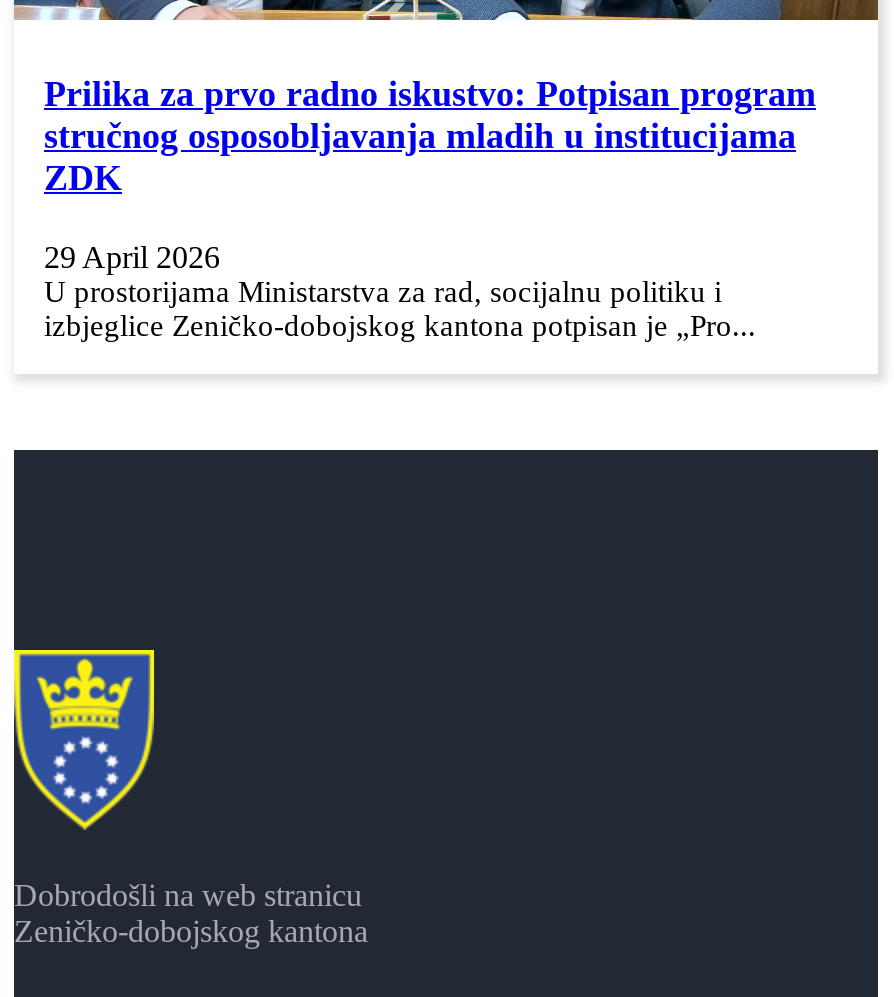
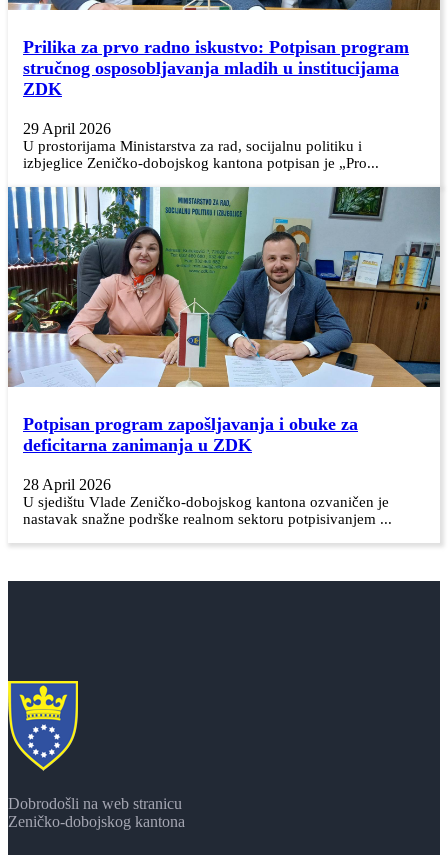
none -> [7,186,441,526] [image] | Potpisan program zapošljavanja i obuke za | deficitarna zanimanja u ZDK | 28 April 2026 | U sjedištu Vlade Zeničko-dobojskog kantona ozvaničen je | nastavak snažne podrške realnom sektoru potpisivanjem ...

